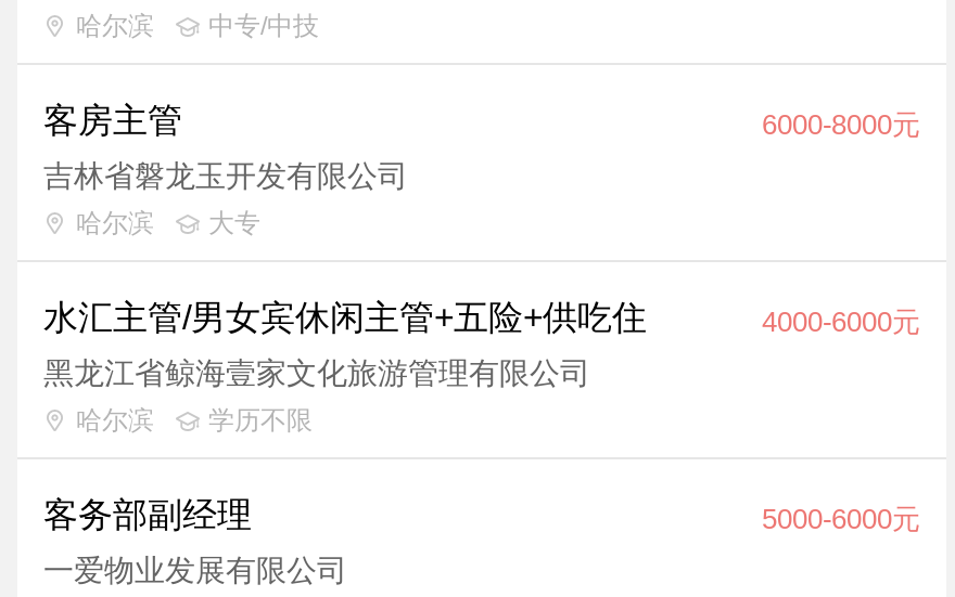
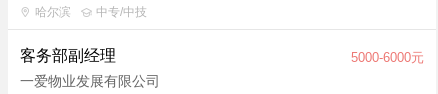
[43,102,920,436] 客房主管 | 6000-8000元 | 吉林省磐龙玉开发有限公司 | 哈尔滨 | 大专 | 水汇主管/男女宾休闲主管+五险+供吃住 | 4000-6000元 | 黑龙江省鲸海壹家文化旅游管理有限公司 | 哈尔滨 | 学历不限 -> none

